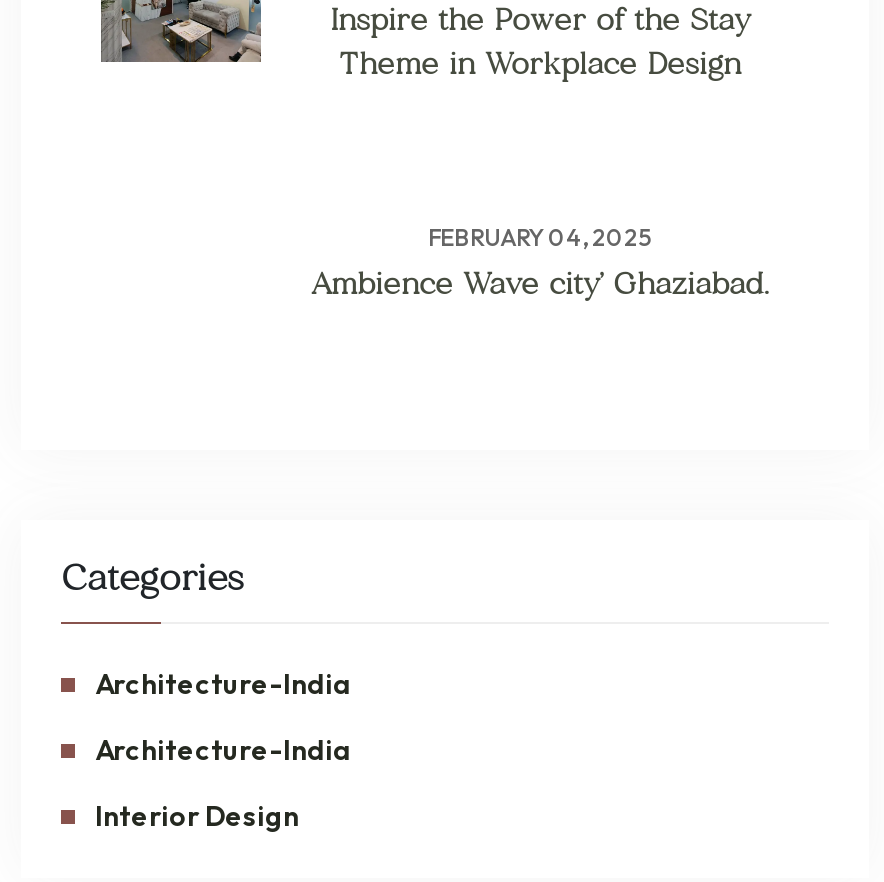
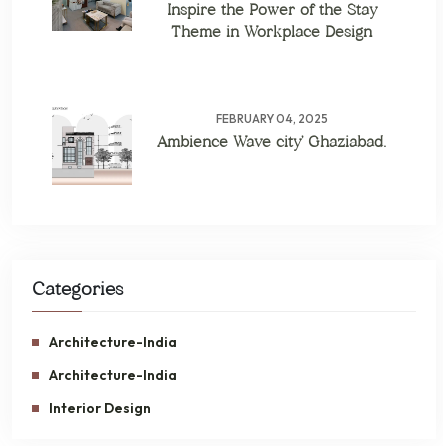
none -> [51,107,133,186] [image]

